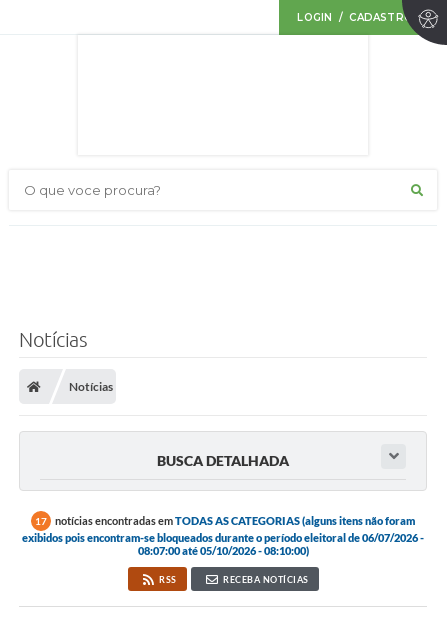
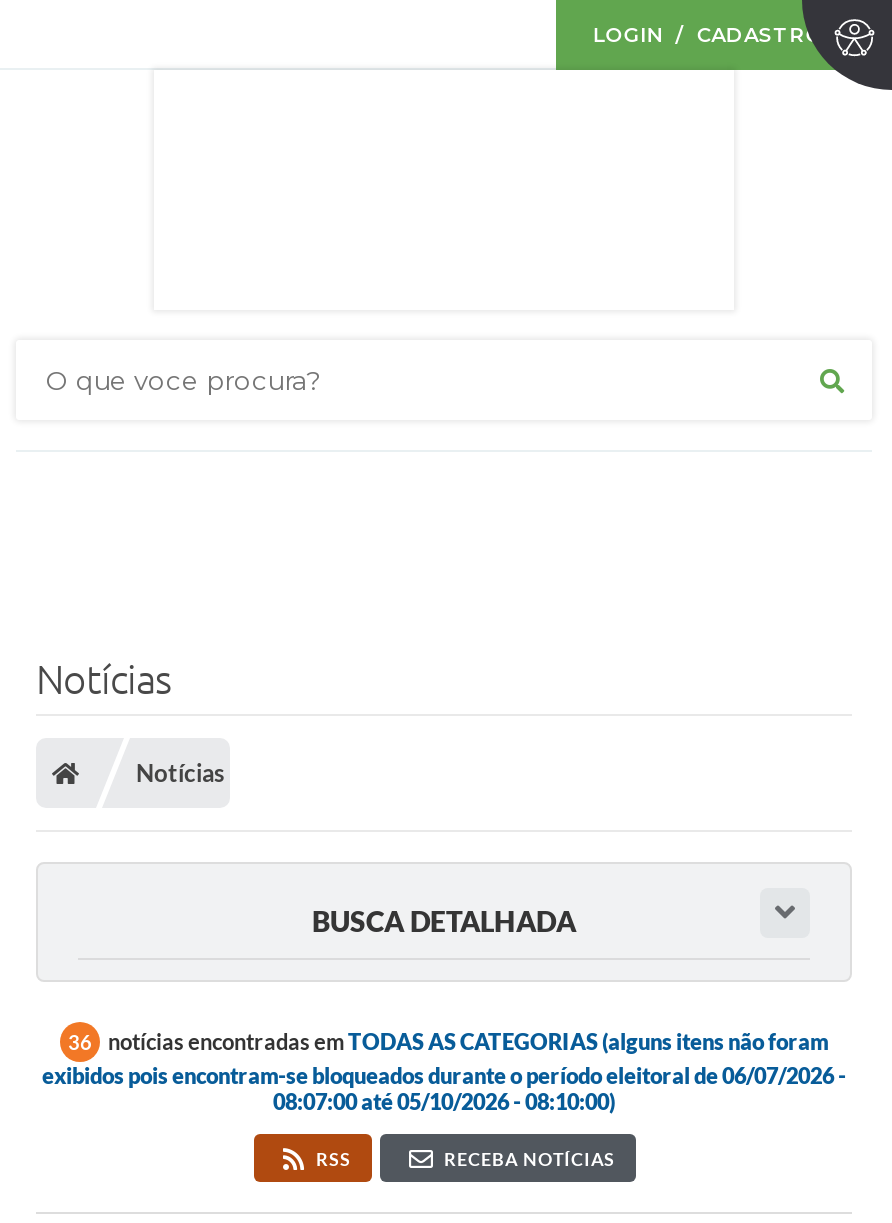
[35,514,415,527] 17 notícias encontradas em TODAS AS CATEGORIAS (alguns itens não foram -> [68,1028,828,1054] 36 notícias encontradas em TODAS AS CATEGORIAS (alguns itens não foram

